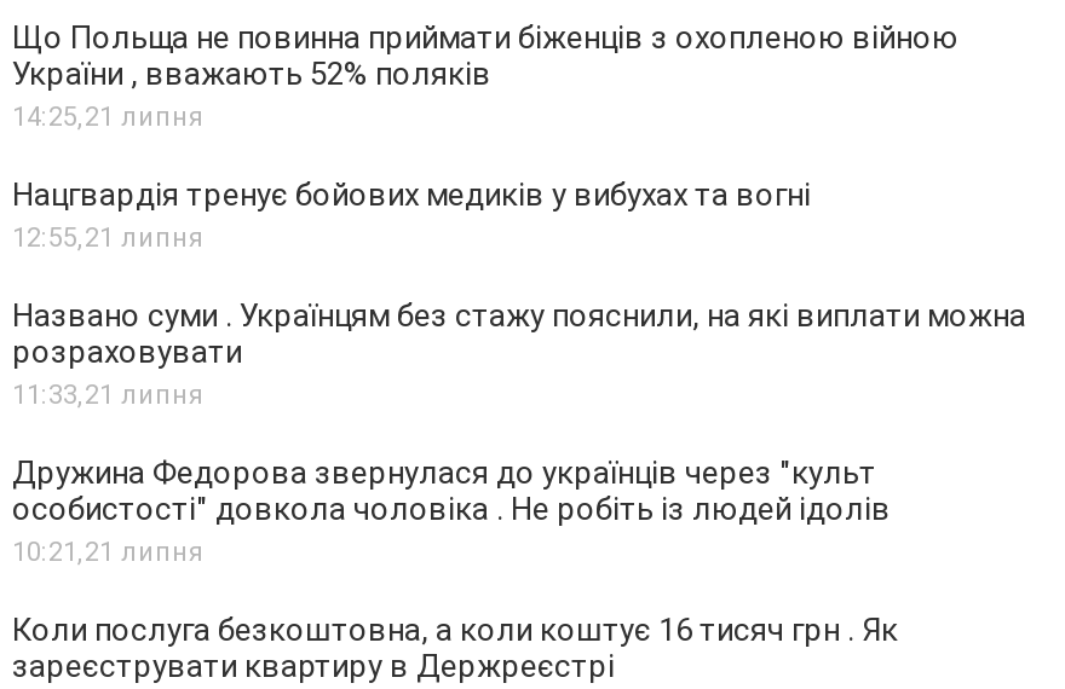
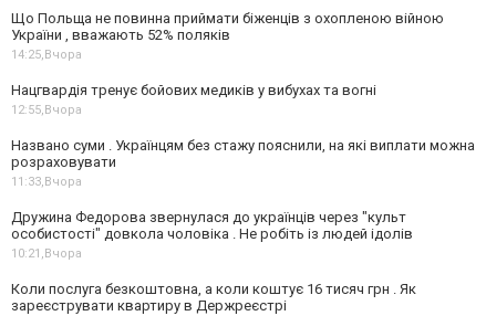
[12,102,203,133] 14:25,21 липня -> [11,48,82,62] 14:25,Вчора
[12,222,203,254] 12:55,21 липня -> [11,103,82,117] 12:55,Вчора
[12,380,203,411] 11:33,21 липня -> [11,175,82,189] 11:33,Вчора
[12,537,203,568] 10:21, 21 липня -> [11,246,82,261] 10:21, Вчора

